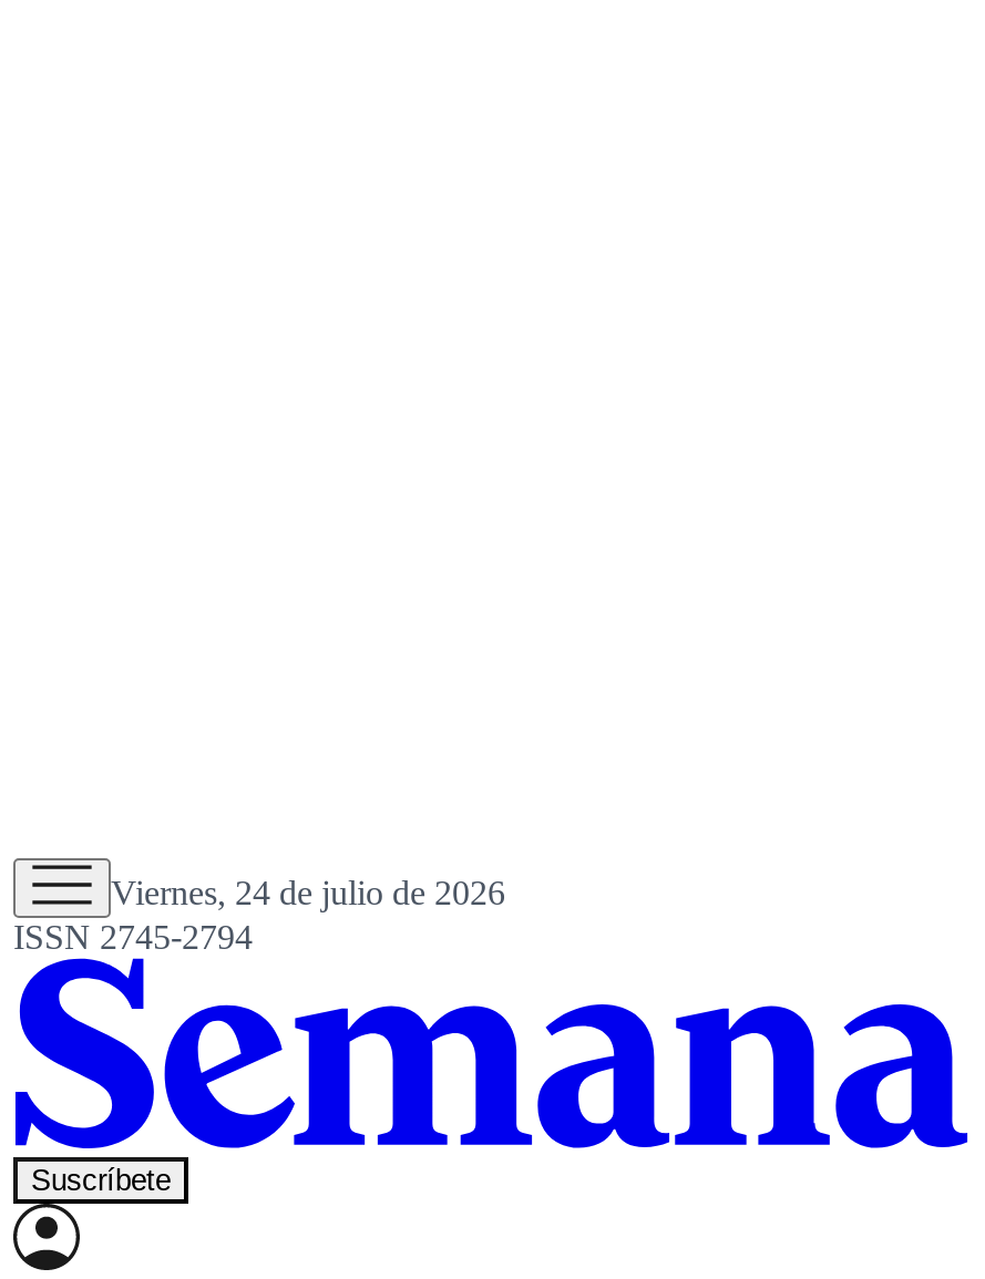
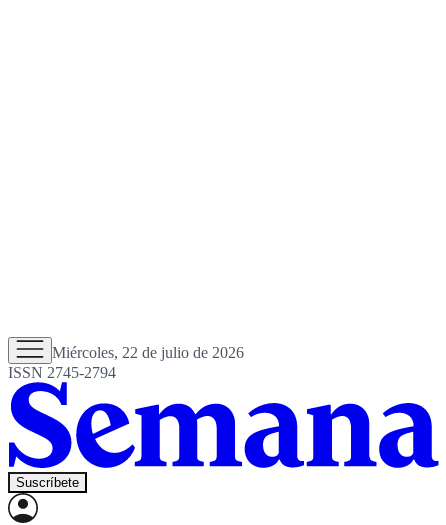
[111,874,505,911] Viernes, 24 de julio de 2026 -> [52,344,244,361] Miércoles, 22 de julio de 2026

